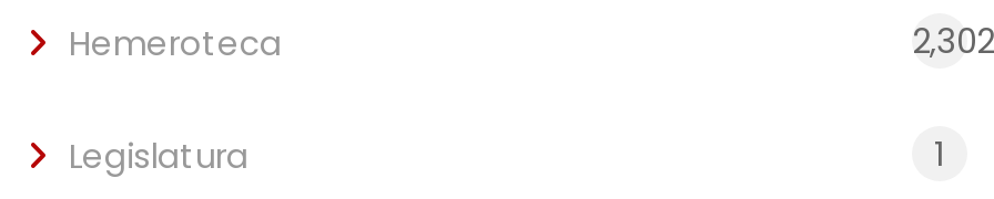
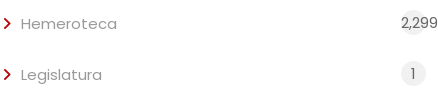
[912,18,994,64] 2,302 -> [401,12,438,33] 2,299

